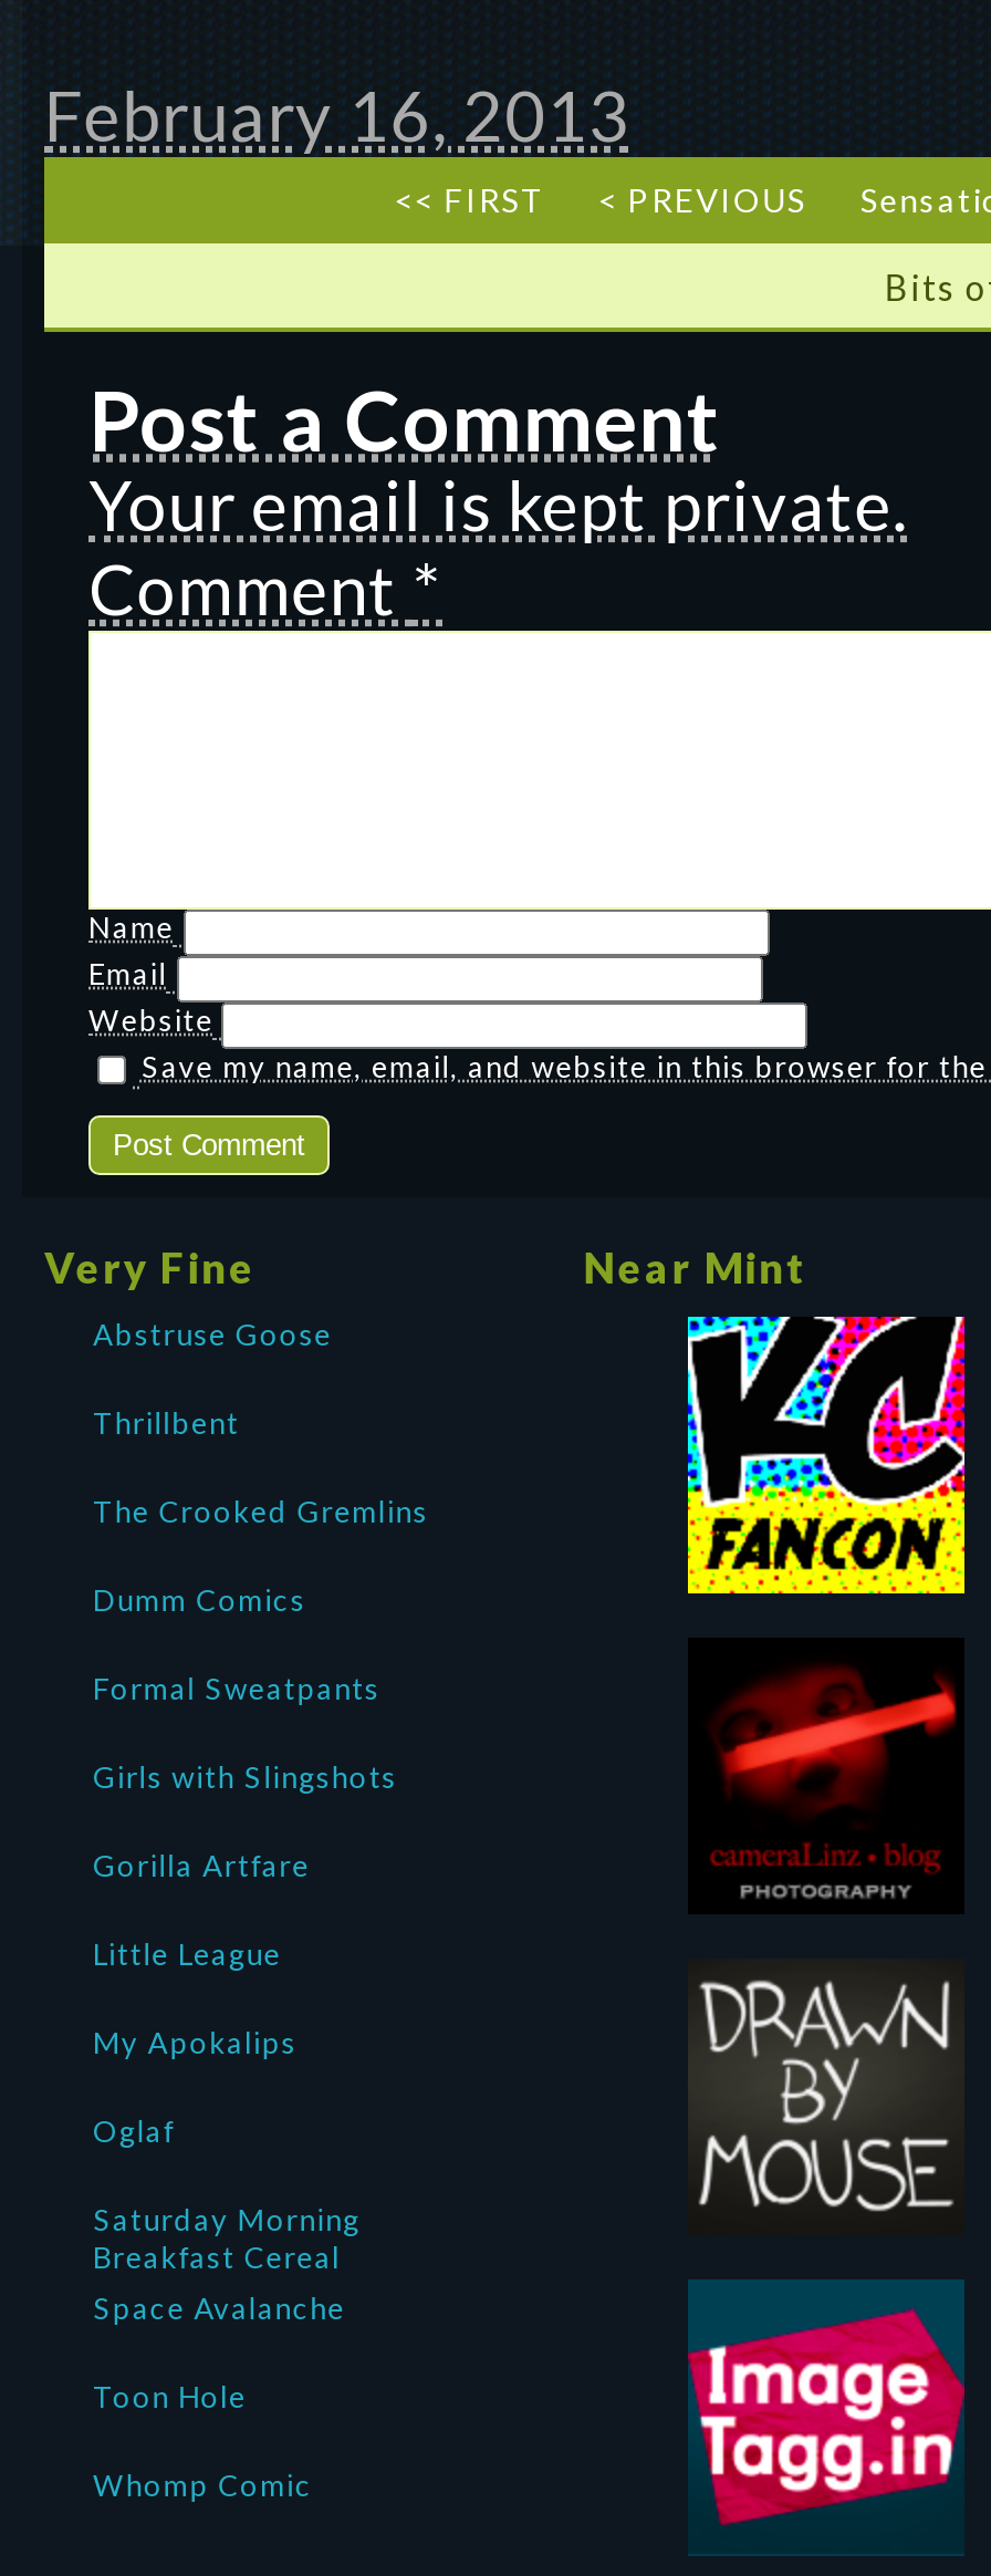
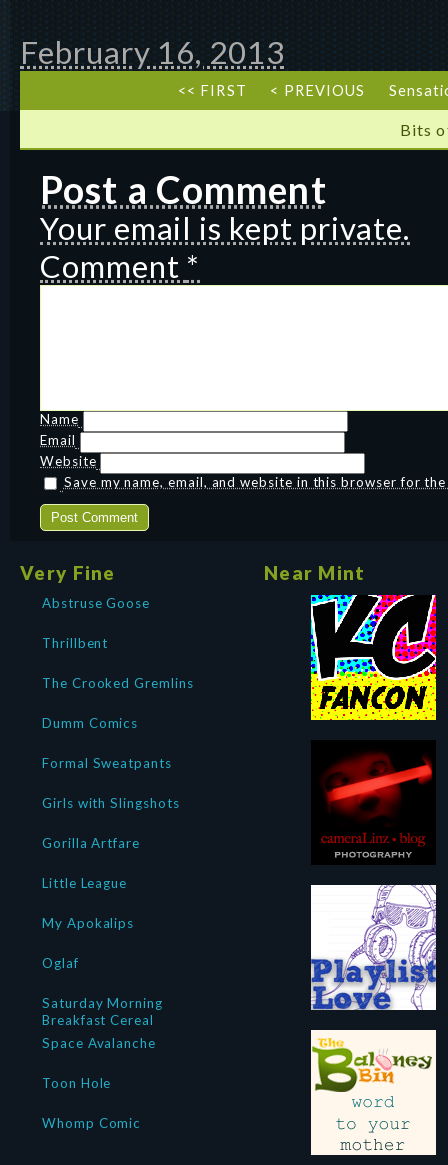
[688,1959,964,2235] [image] -> [310,884,437,1011] [image]
[688,2279,967,2556] [image] -> [310,1029,437,1156] [image]

